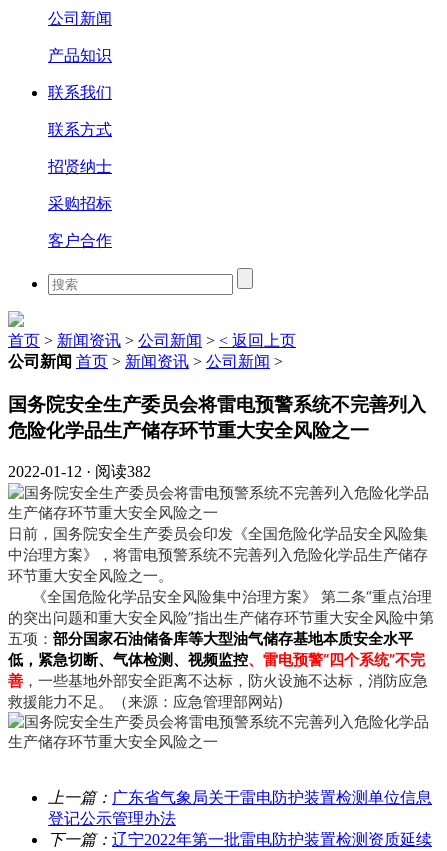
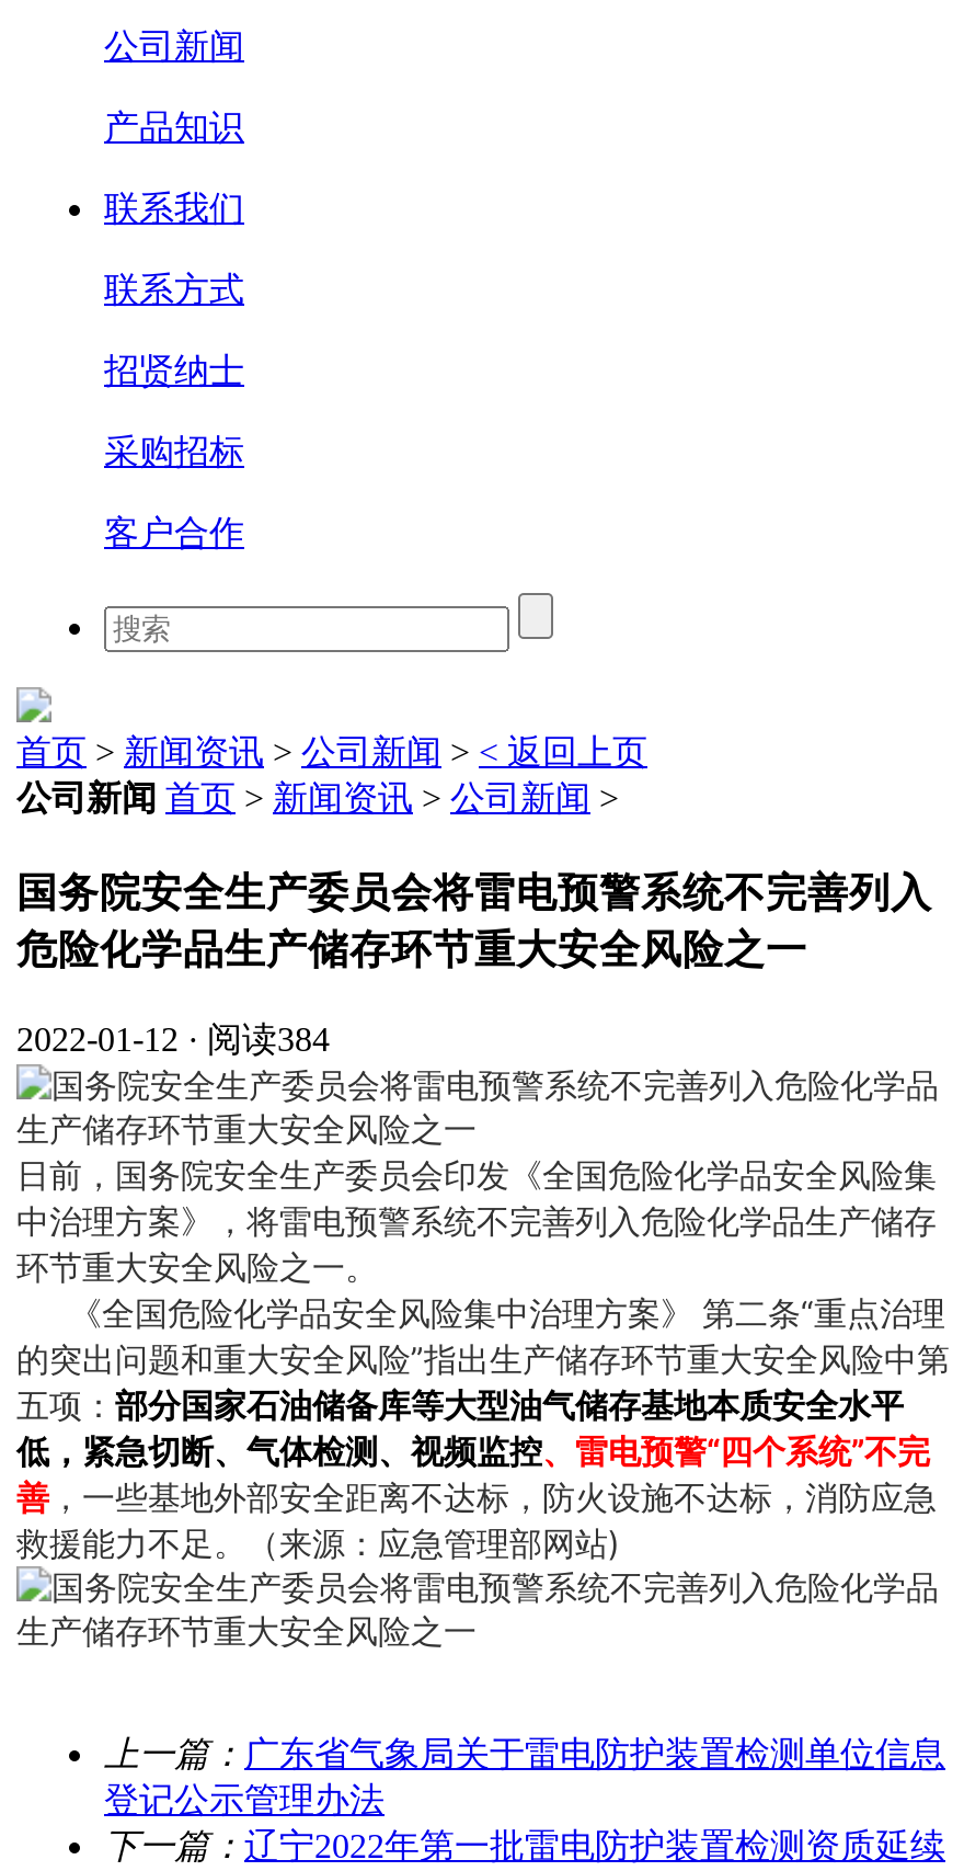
[8,463,151,480] 2022-01-12 · 阅读382 -> [16,1021,330,1059] 2022-01-12 · 阅读384

